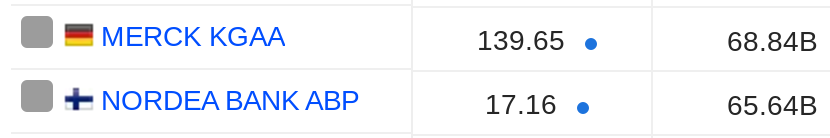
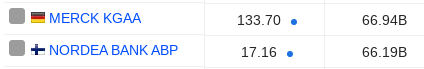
[477,25,817,57] 139.65 | 68.84B -> [237,12,407,28] 133.70 | 66.94B
[727,89,817,121] 65.64B -> [362,44,407,60] 66.19B

